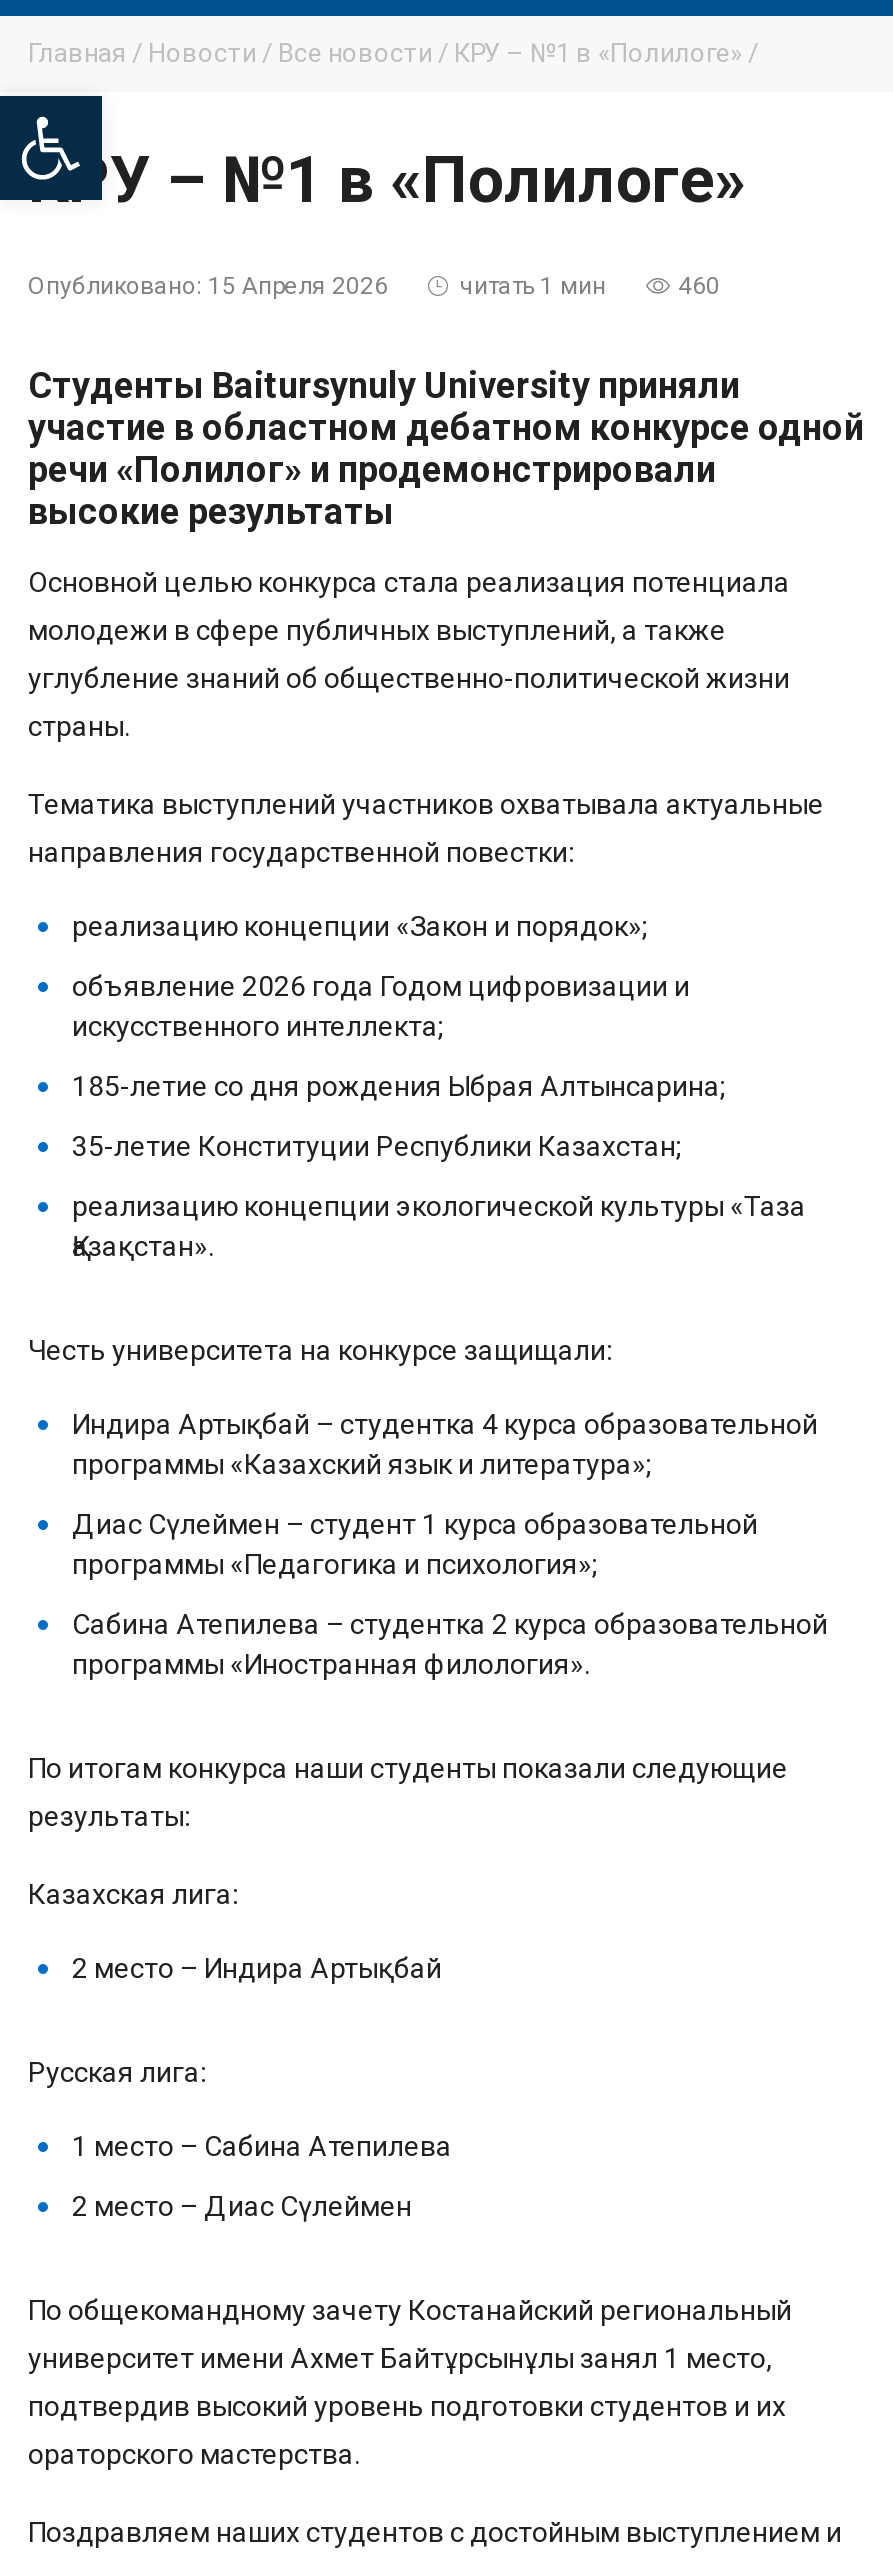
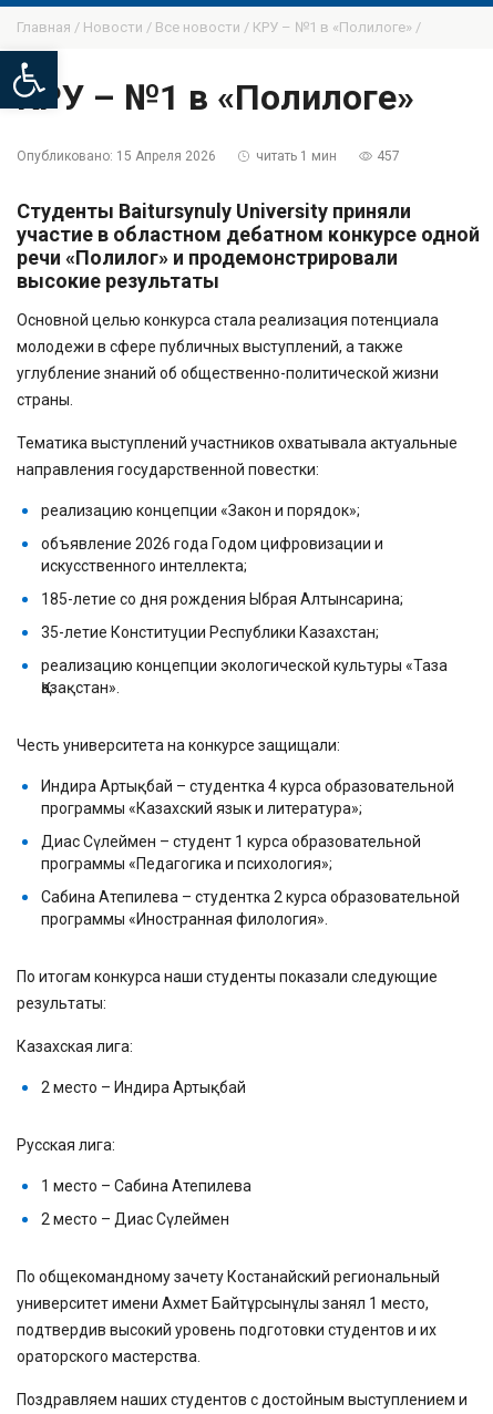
[678,272,720,300] 460 -> [377,148,400,164] 457

